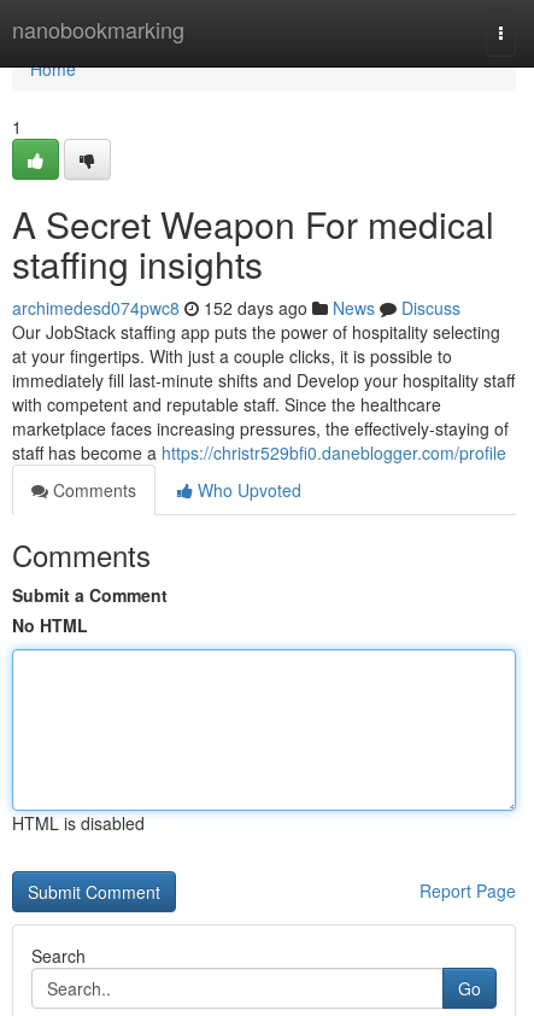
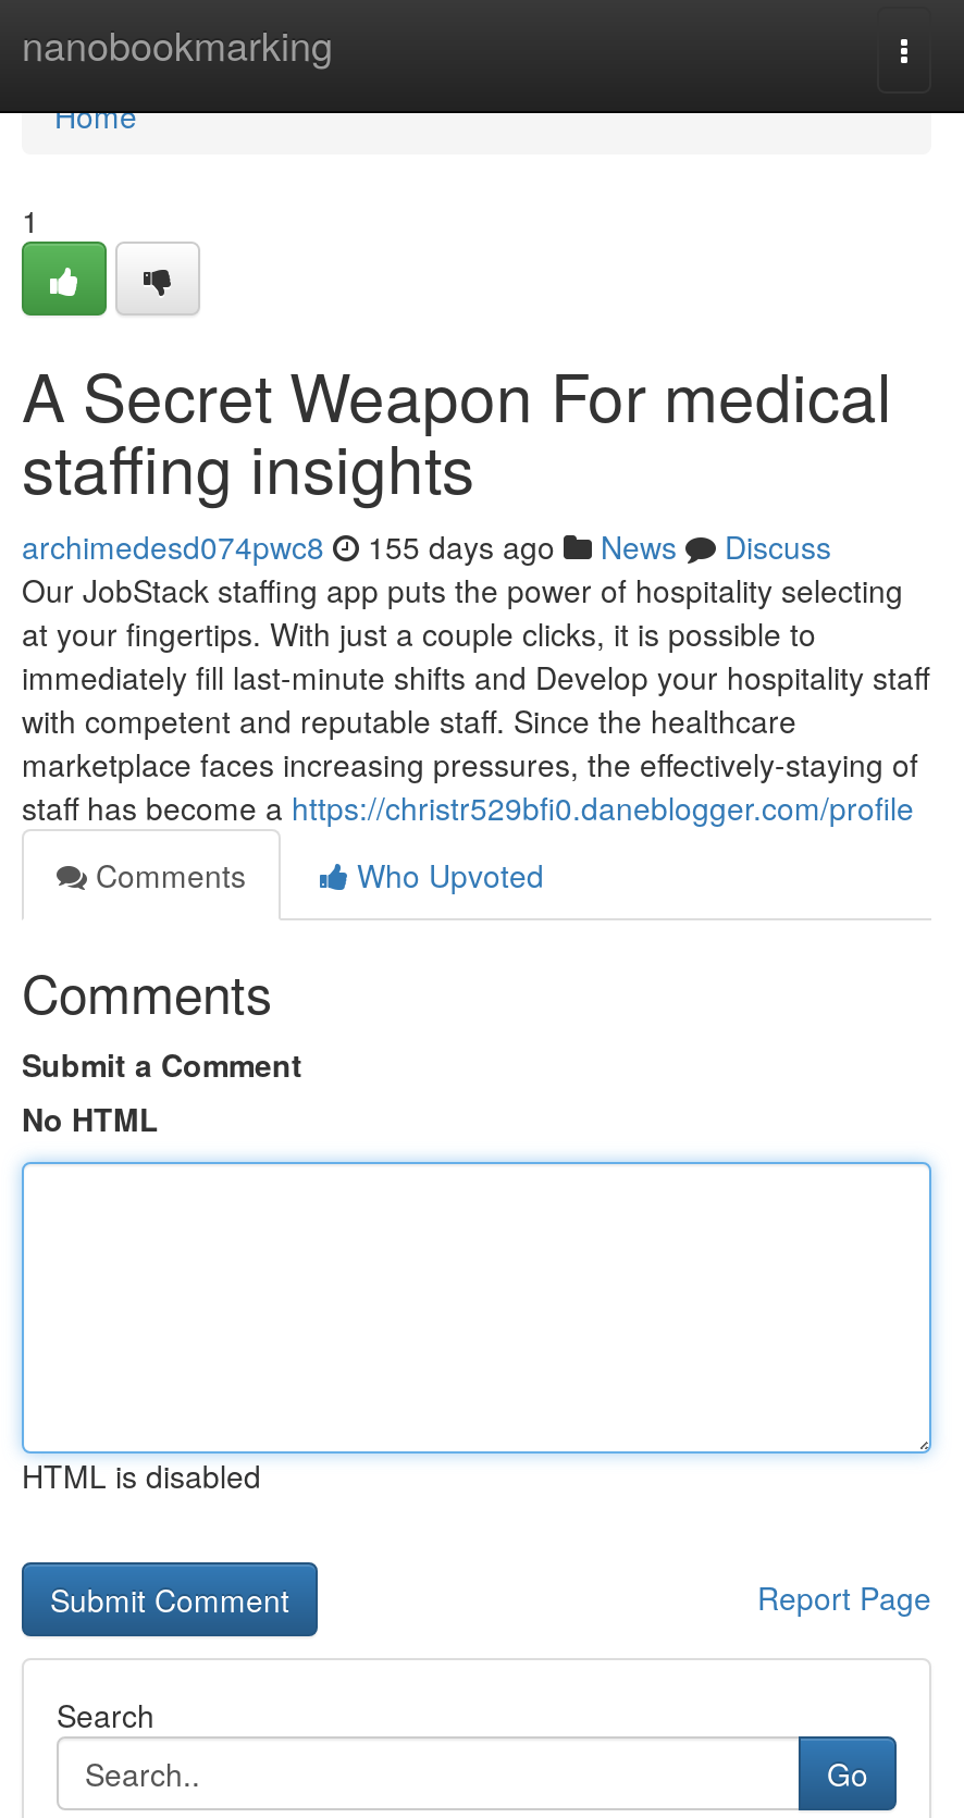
[12,296,460,320] archimedesd074pwc8 152 days ago News Discuss -> [22,524,831,568] archimedesd074pwc8 155 days ago News Discuss

